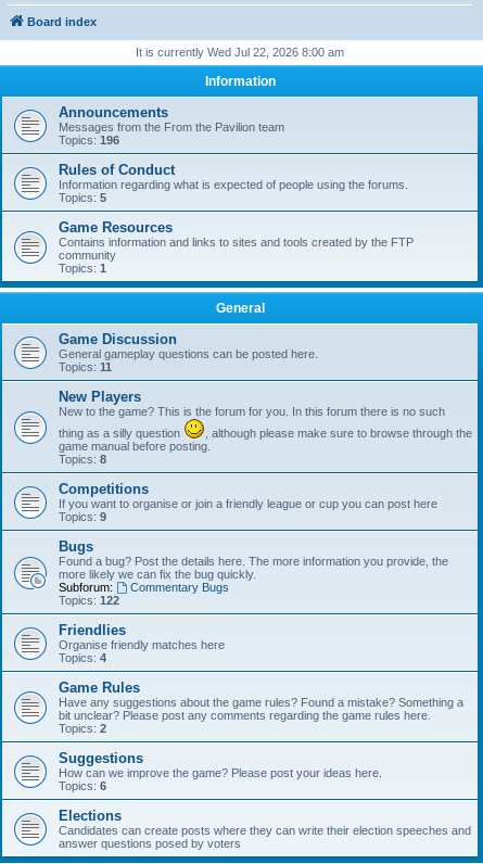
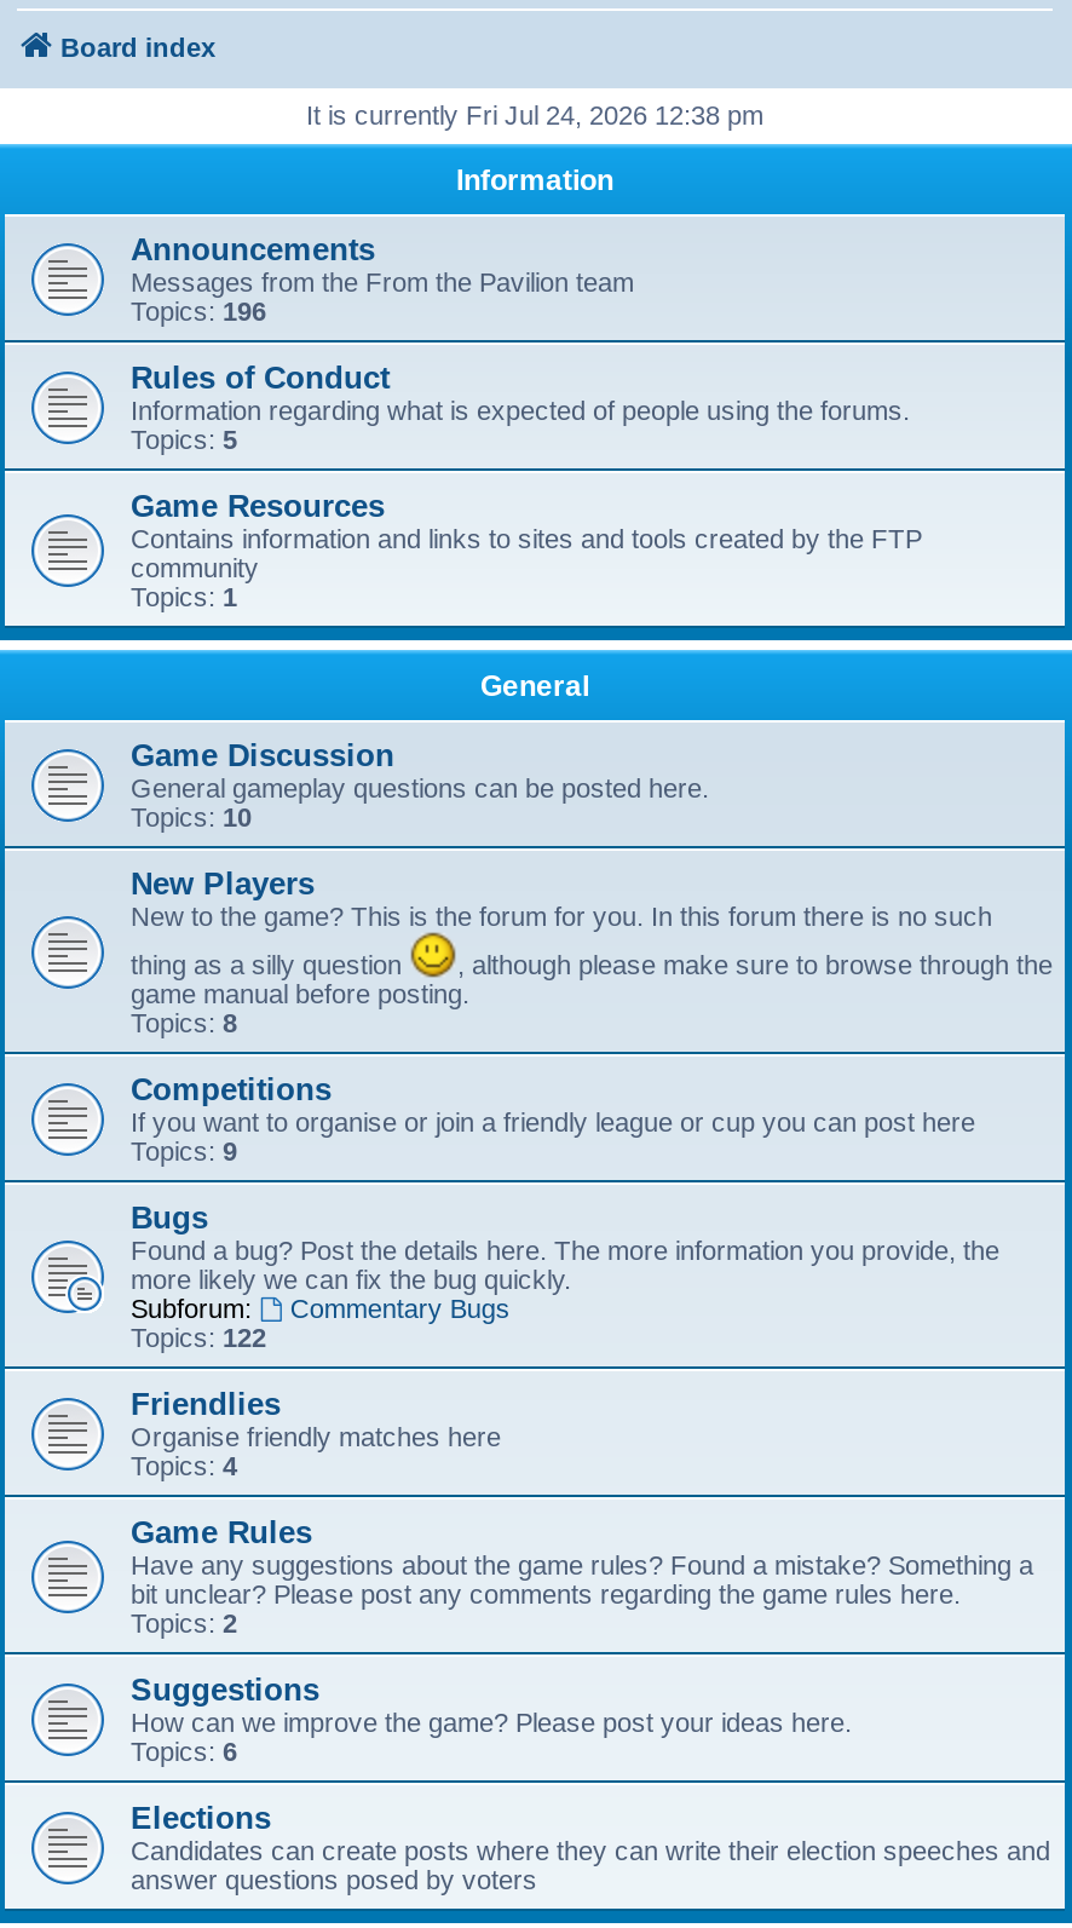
[136,46,344,59] It is currently Wed Jul 22, 2026 8:00 am -> [306,100,763,130] It is currently Fri Jul 24, 2026 12:38 pm
[59,360,112,373] Topics: 11 -> [131,802,252,831] Topics: 10

